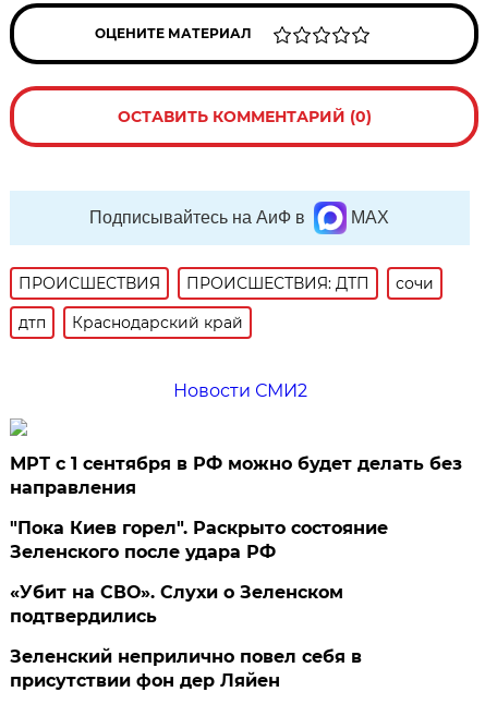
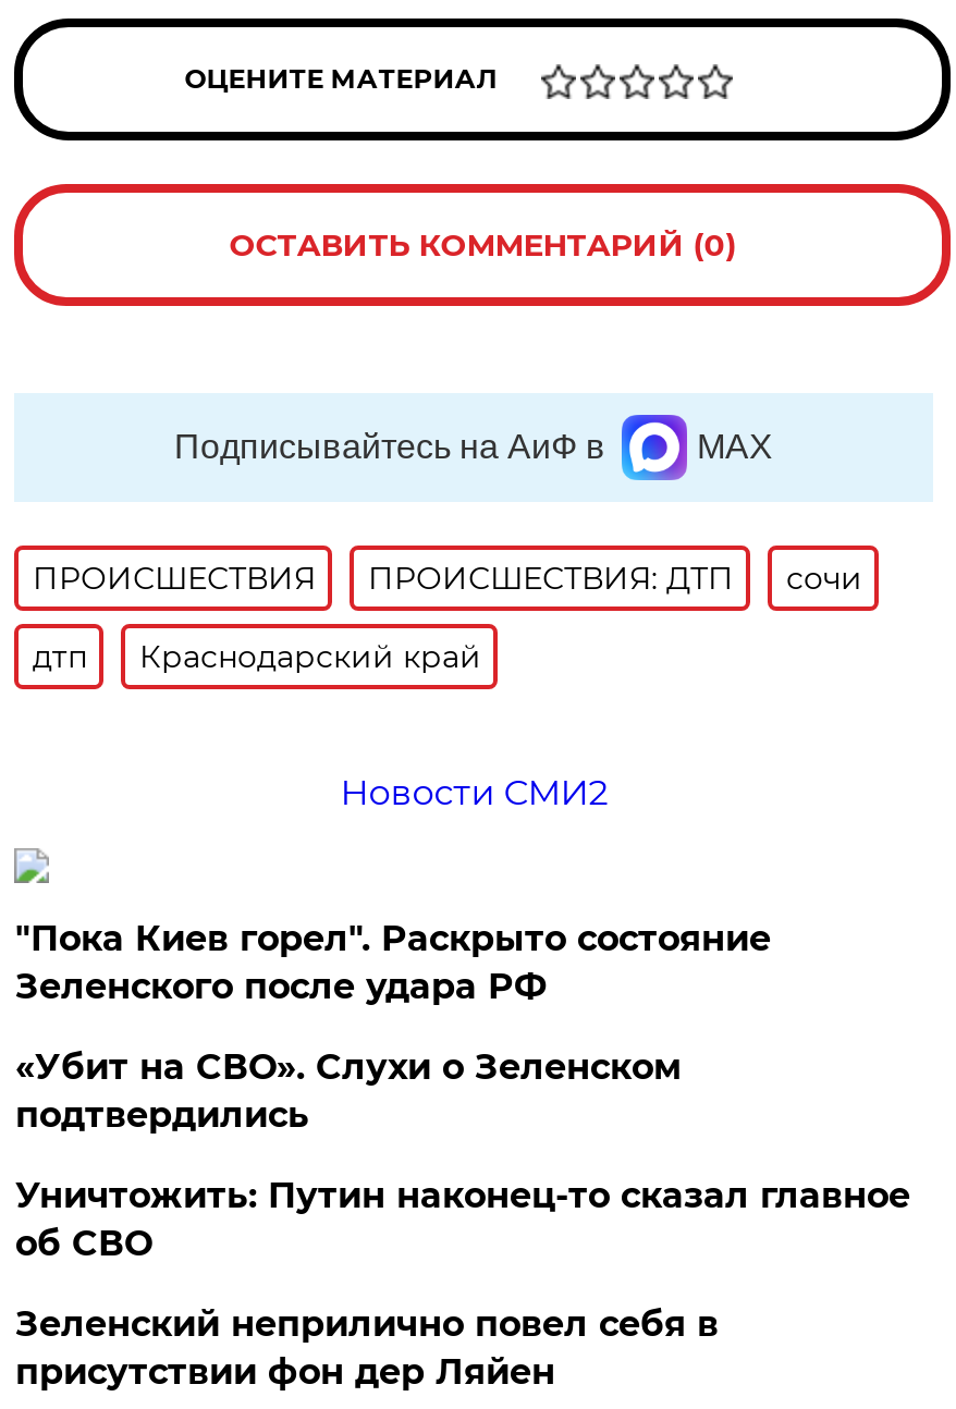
[10,453,463,498] МРТ с 1 сентября в РФ можно будет делать без | направления -> none
moved [10,518,388,627] -> [15,918,771,1136]: "Пока Киев горел". Раскрыто состояние | Зеленского после удара РФ | «Убит на СВО». Слухи о Зеленском | подтвердились
none -> [15,1175,910,1264] Уничтожить: Путин наконец-то сказал главное | об СВО

